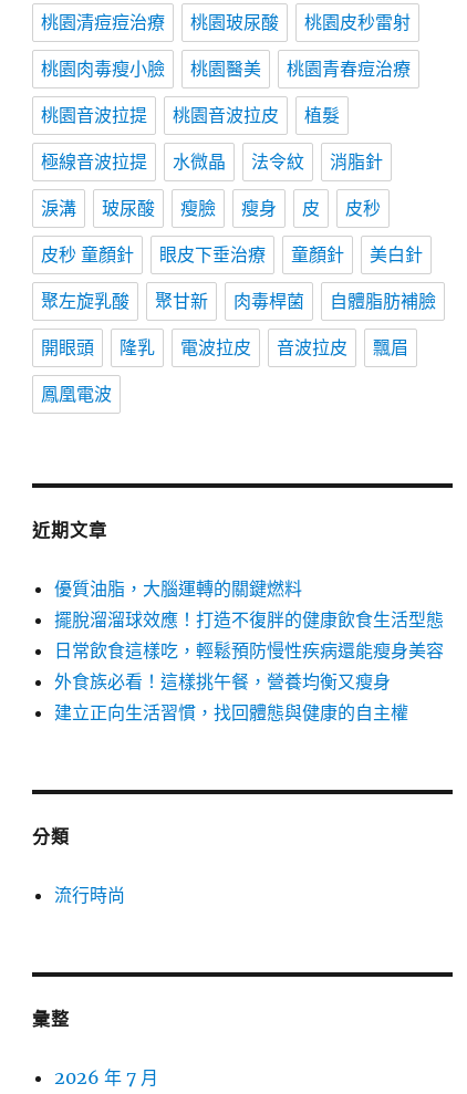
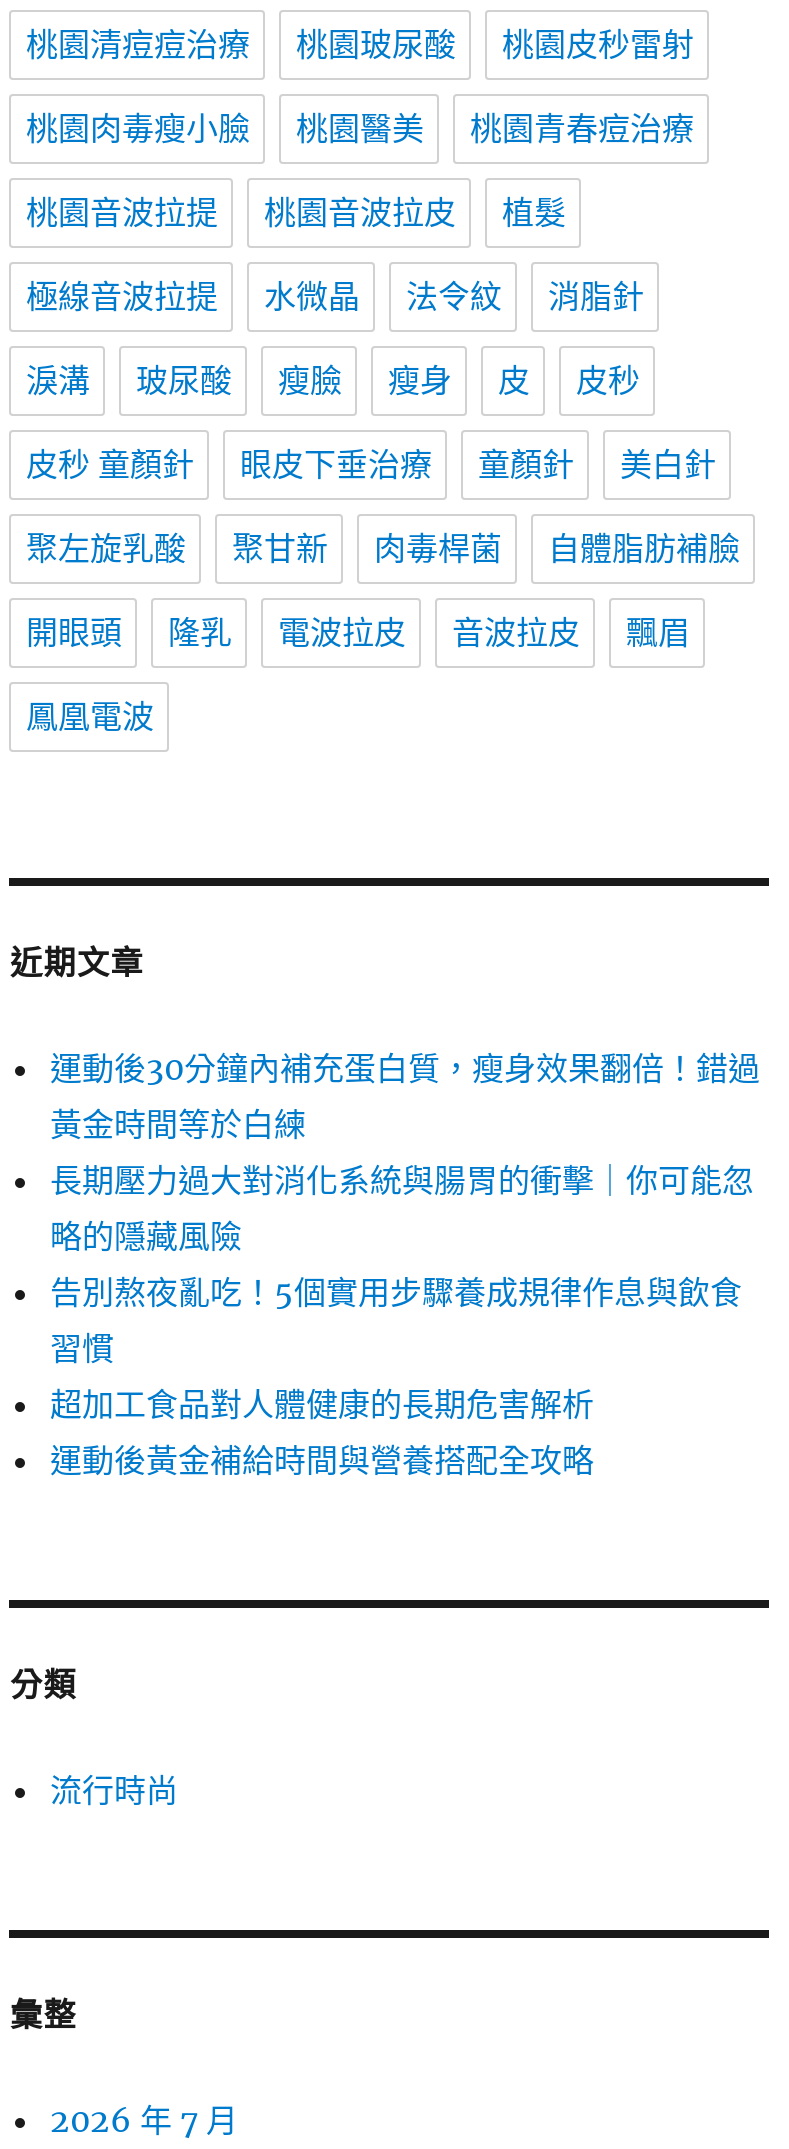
[55,578,444,724] 優質油脂，大腦運轉的關鍵燃料 | 擺脫溜溜球效應！打造不復胖的健康飲食生活型態 | 日常飲食這樣吃，輕鬆預防慢性疾病還能瘦身美容 | 外食族必看！這樣挑午餐，營養均衡又瘦身 | 建立正向生活習慣，找回體態與健康的自主權 -> [50,1048,760,1480] 運動後30分鐘內補充蛋白質，瘦身效果翻倍！錯過 | 黃金時間等於白練 | 長期壓力過大對消化系統與腸胃的衝擊｜你可能忽 | 略的隱藏風險 | 告別熬夜亂吃！5個實用步驟養成規律作息與飲食 | 習慣 | 超加工食品對人體健康的長期危害解析 | 運動後黃金補給時間與營養搭配全攻略

